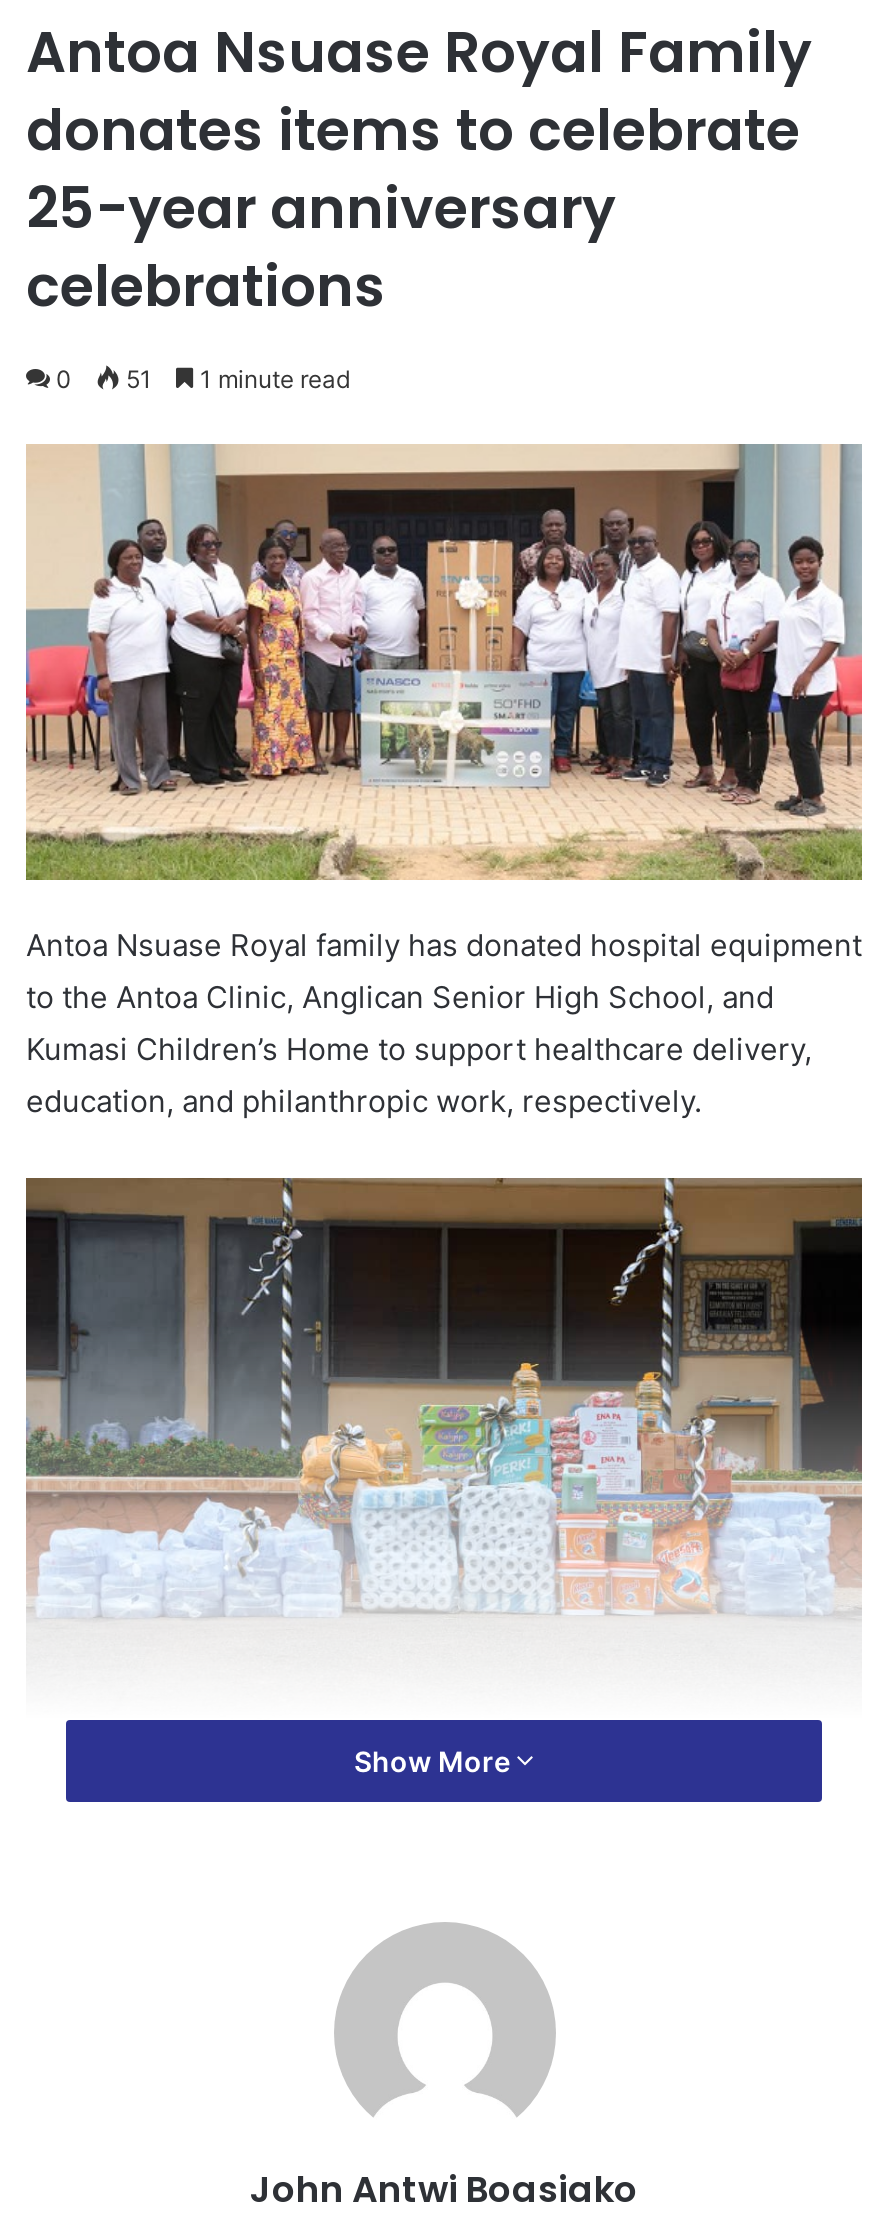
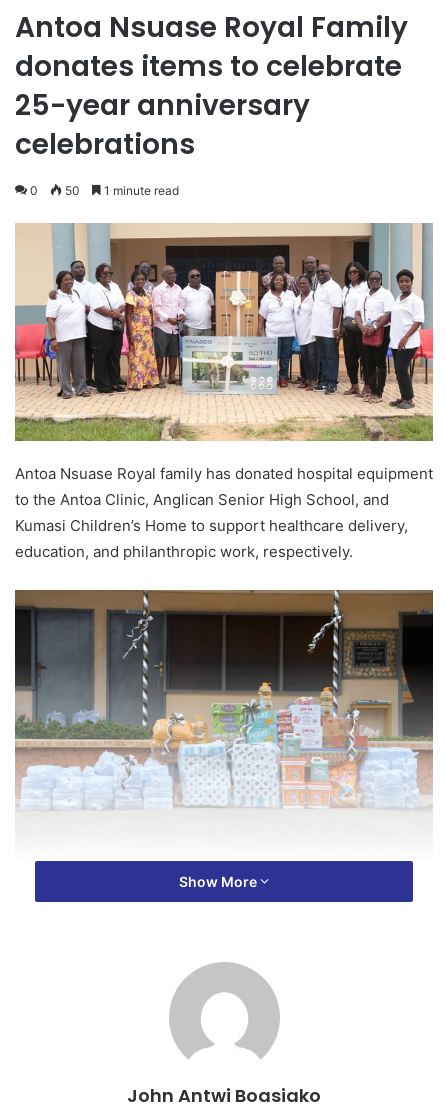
[56,364,350,394] 0 51 1 minute read -> [30,183,179,198] 0 50 1 minute read

